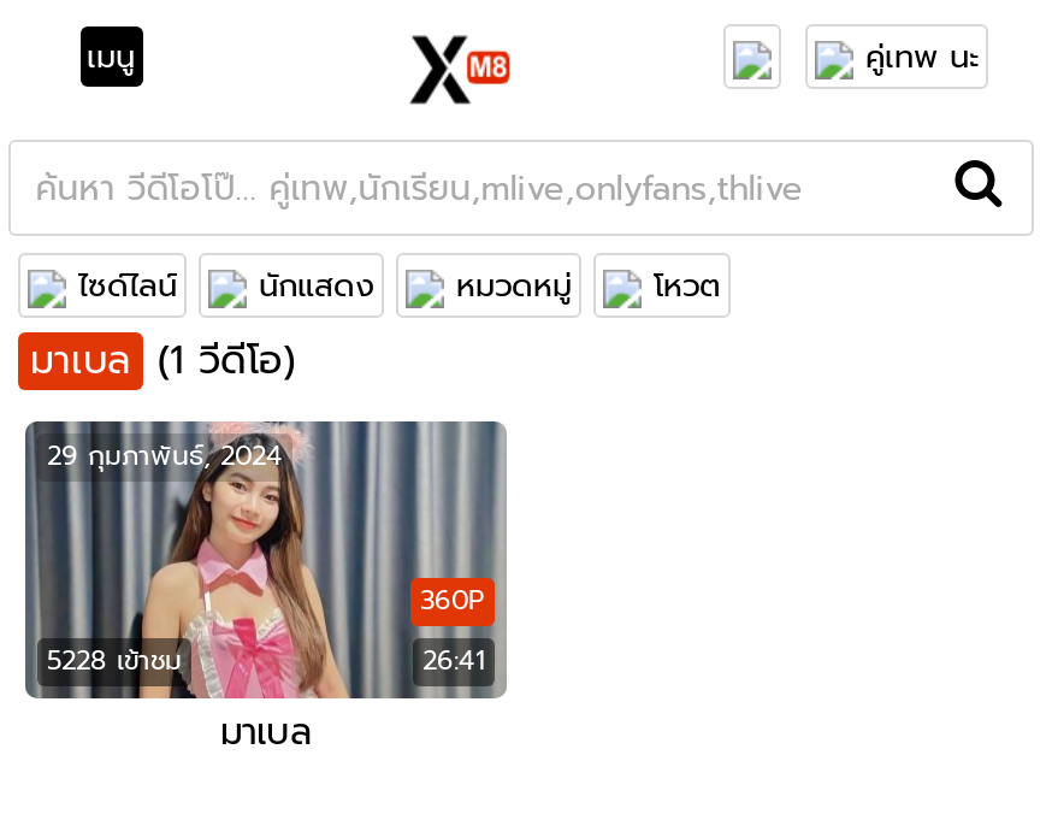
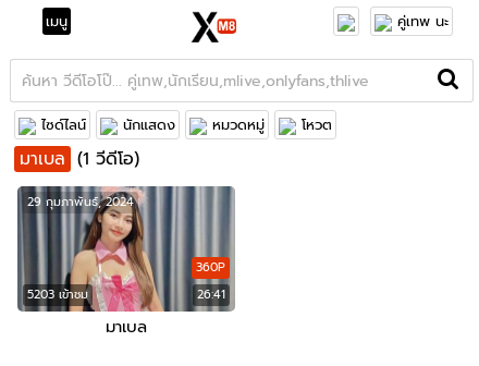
[47,640,182,681] 5228 เข้าชม -> [27,285,88,304] 5203 เข้าชม

